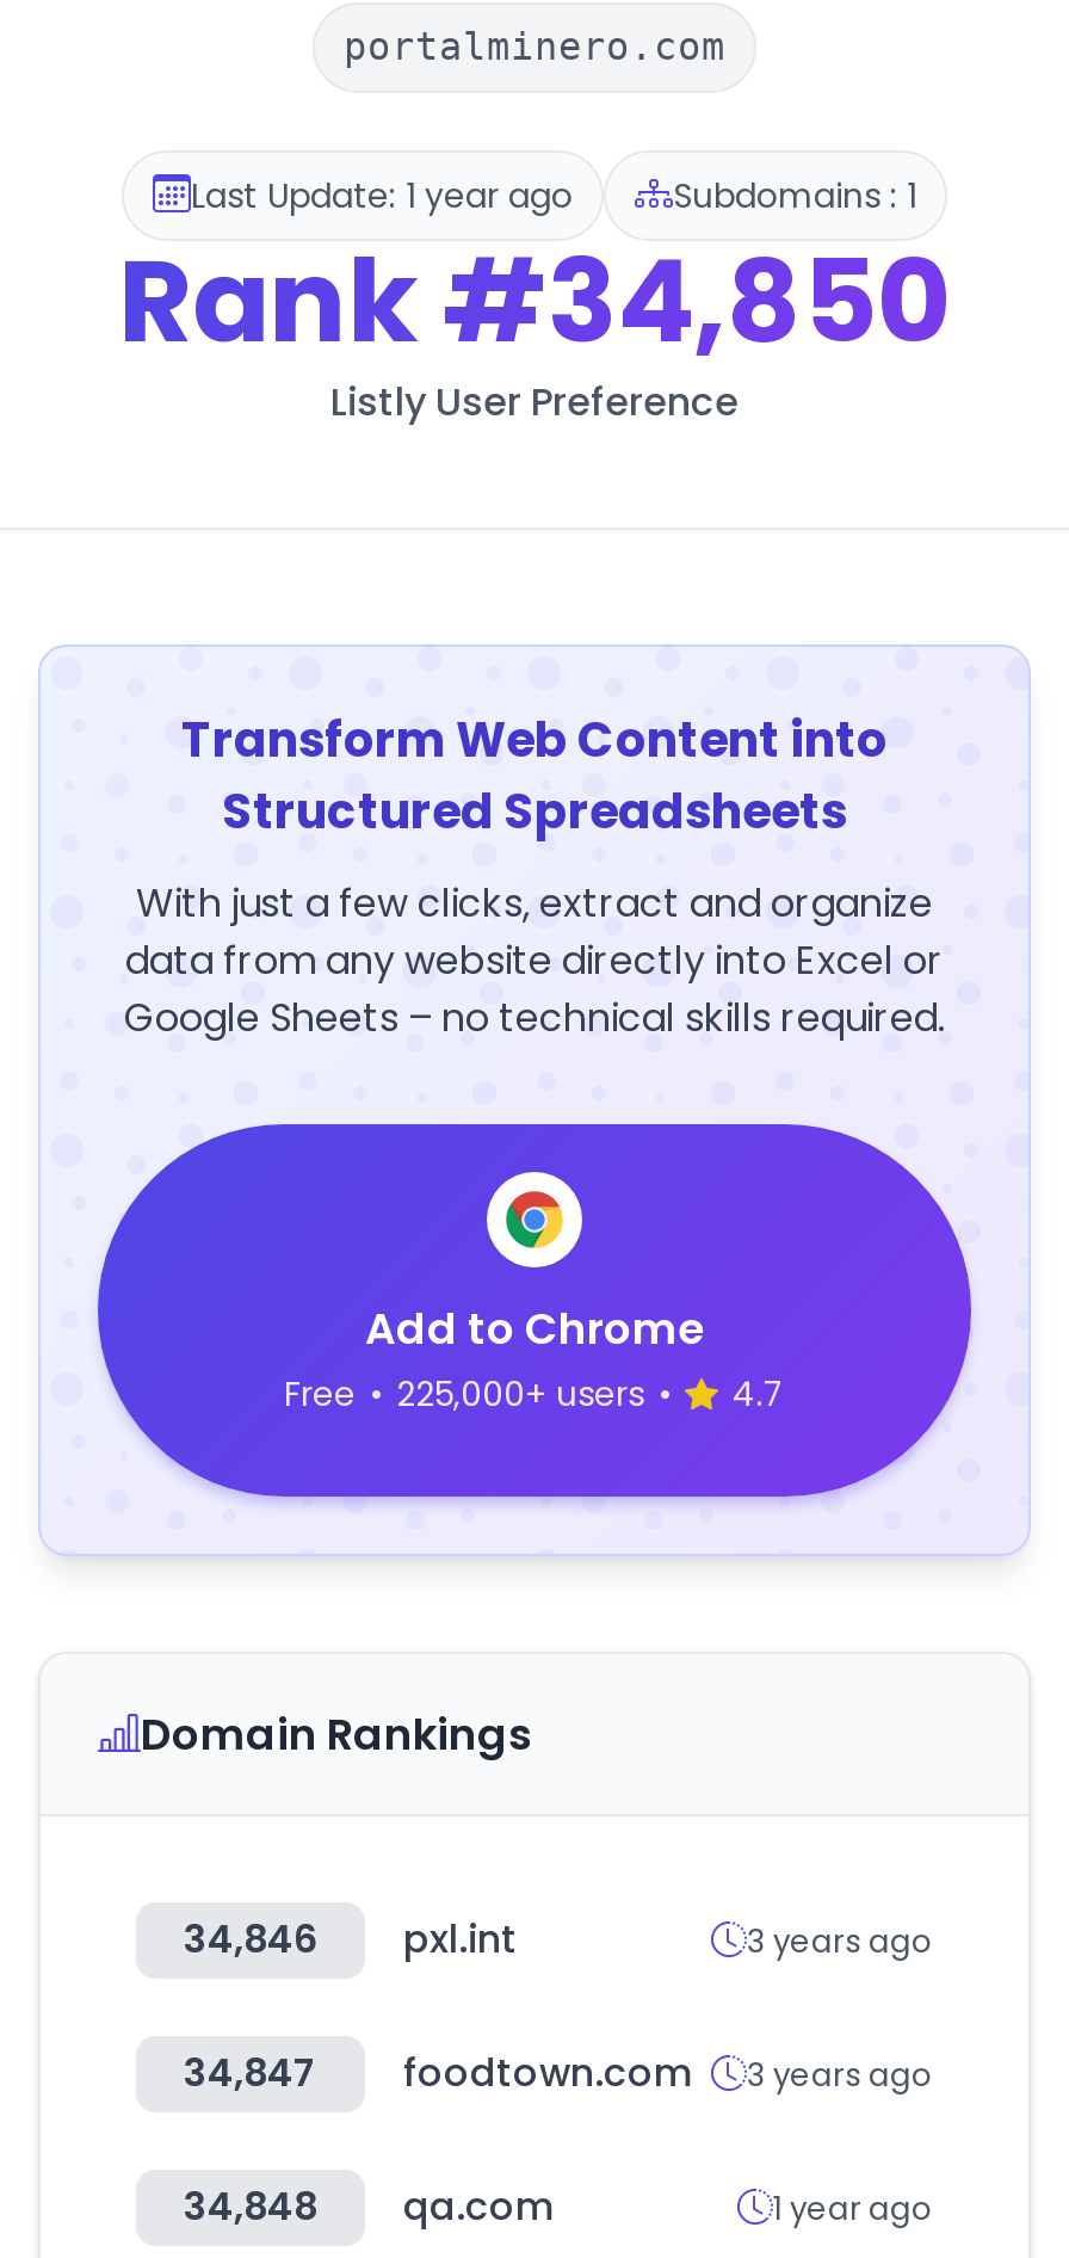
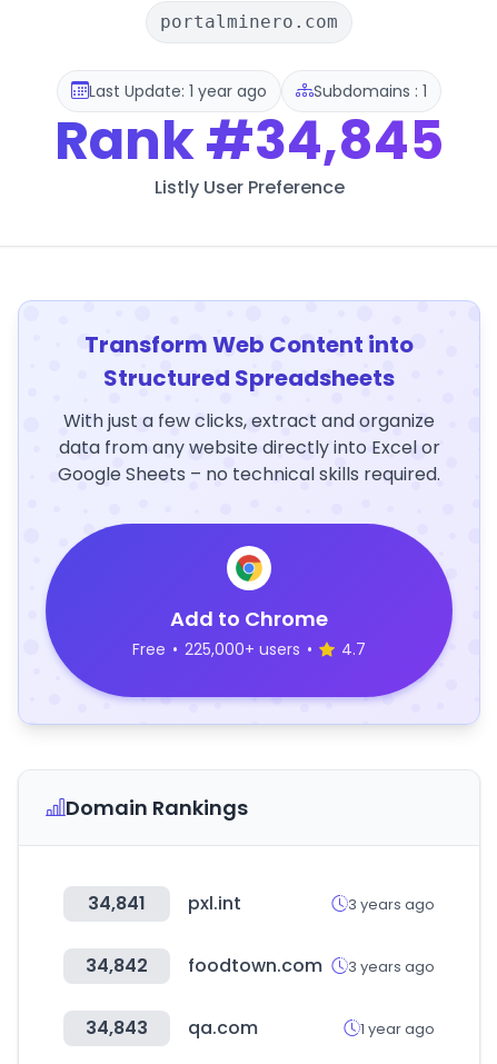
[118,222,951,382] Rank #34,850 -> [54,103,444,178] Rank #34,845
[184,1912,518,1967] 34,846 pxl.int -> [88,891,241,916] 34,841 pxl.int
[184,2046,933,2100] 34,847 foodtown.com 3 years ago -> [86,953,435,978] 34,842 foodtown.com 3 years ago
[184,2179,554,2234] 34,848 qa.com -> [86,1015,258,1041] 34,843 qa.com

